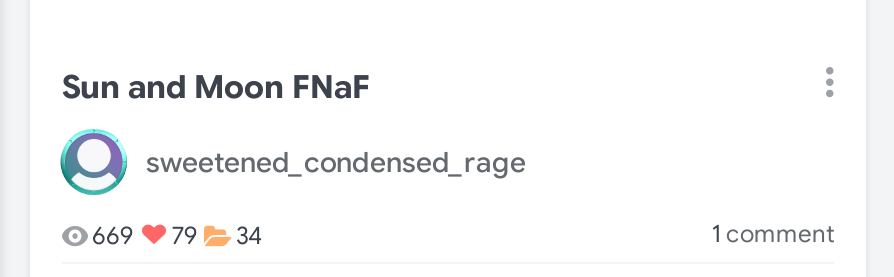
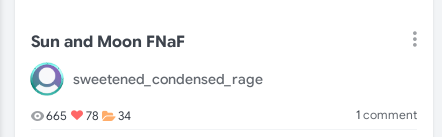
[92,219,134,249] 669 -> [46,108,67,123] 665
[172,219,198,249] 79 -> [86,108,99,123] 78

